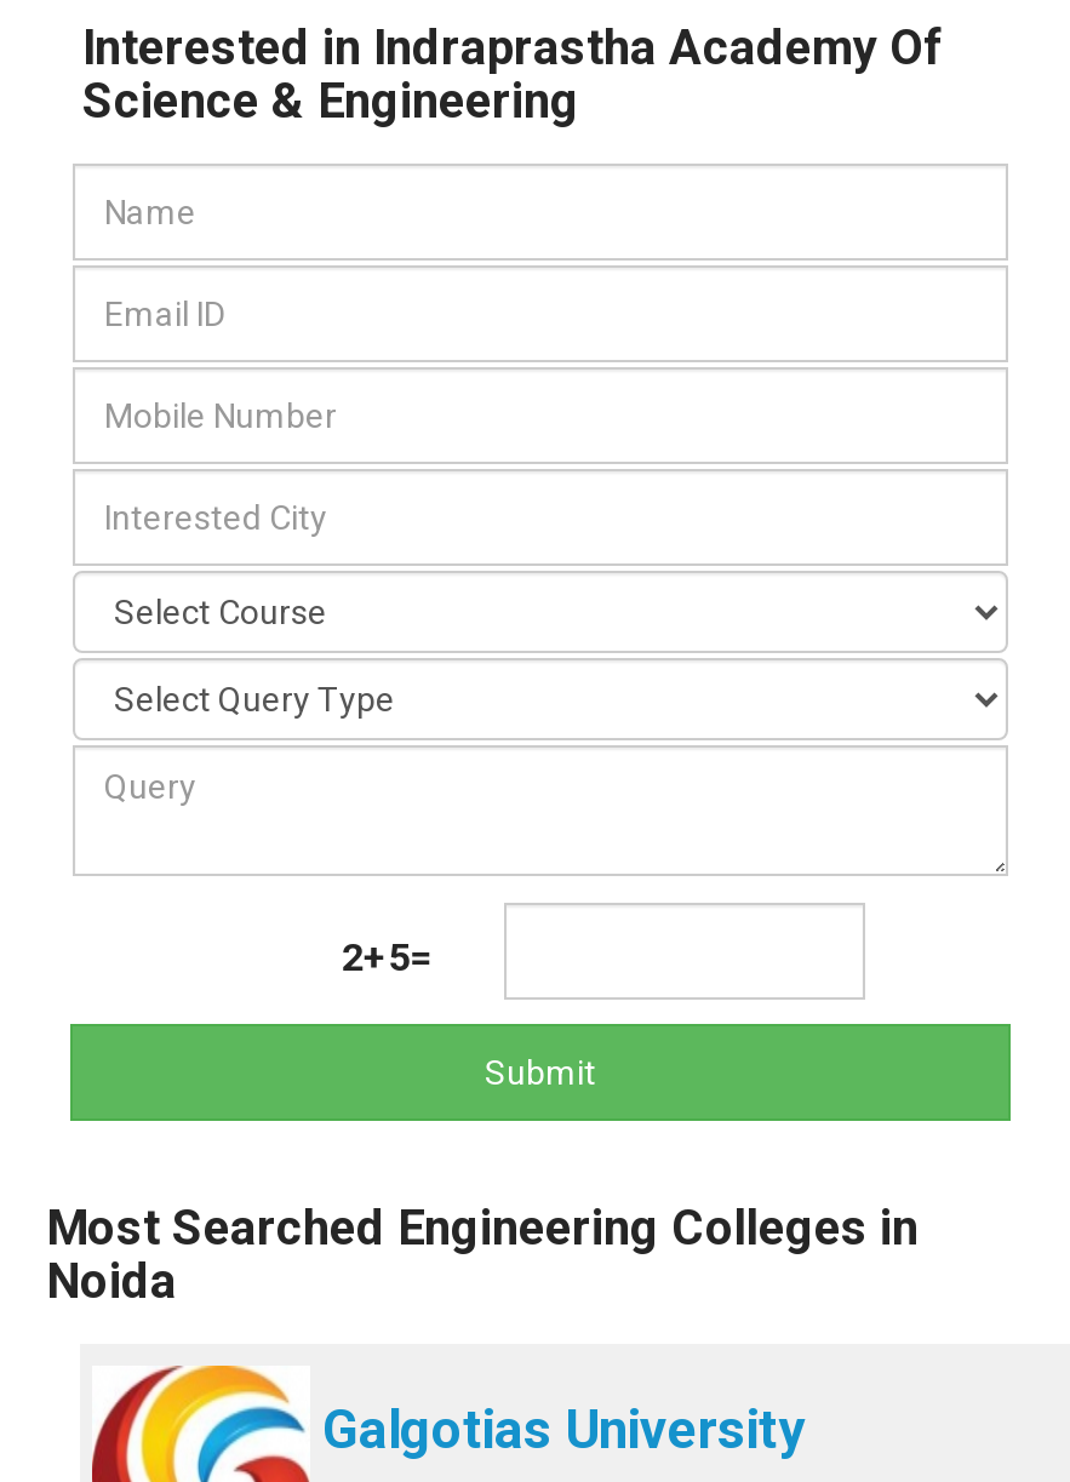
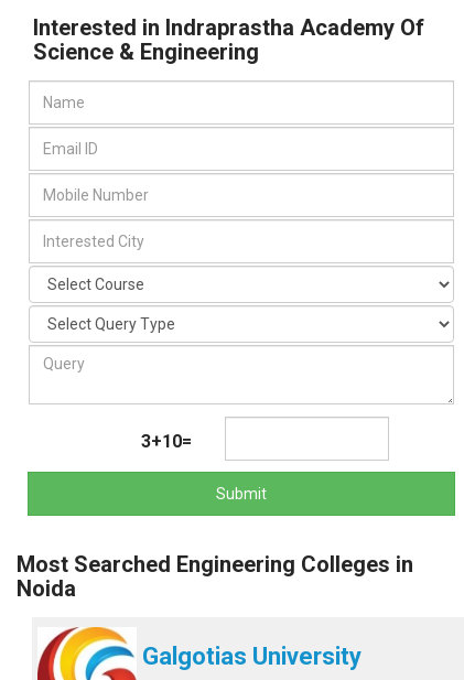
[342,934,432,980] 2+5= -> [141,431,192,452] 3+10=

